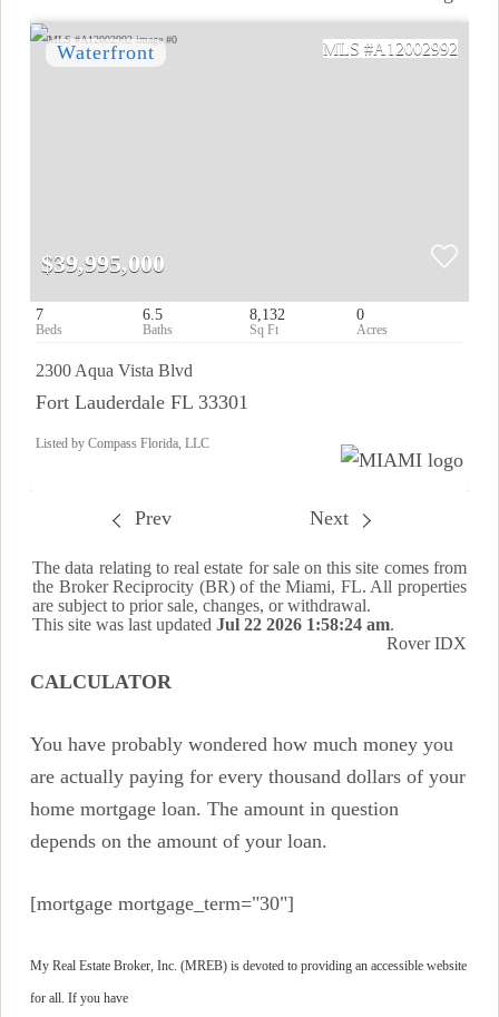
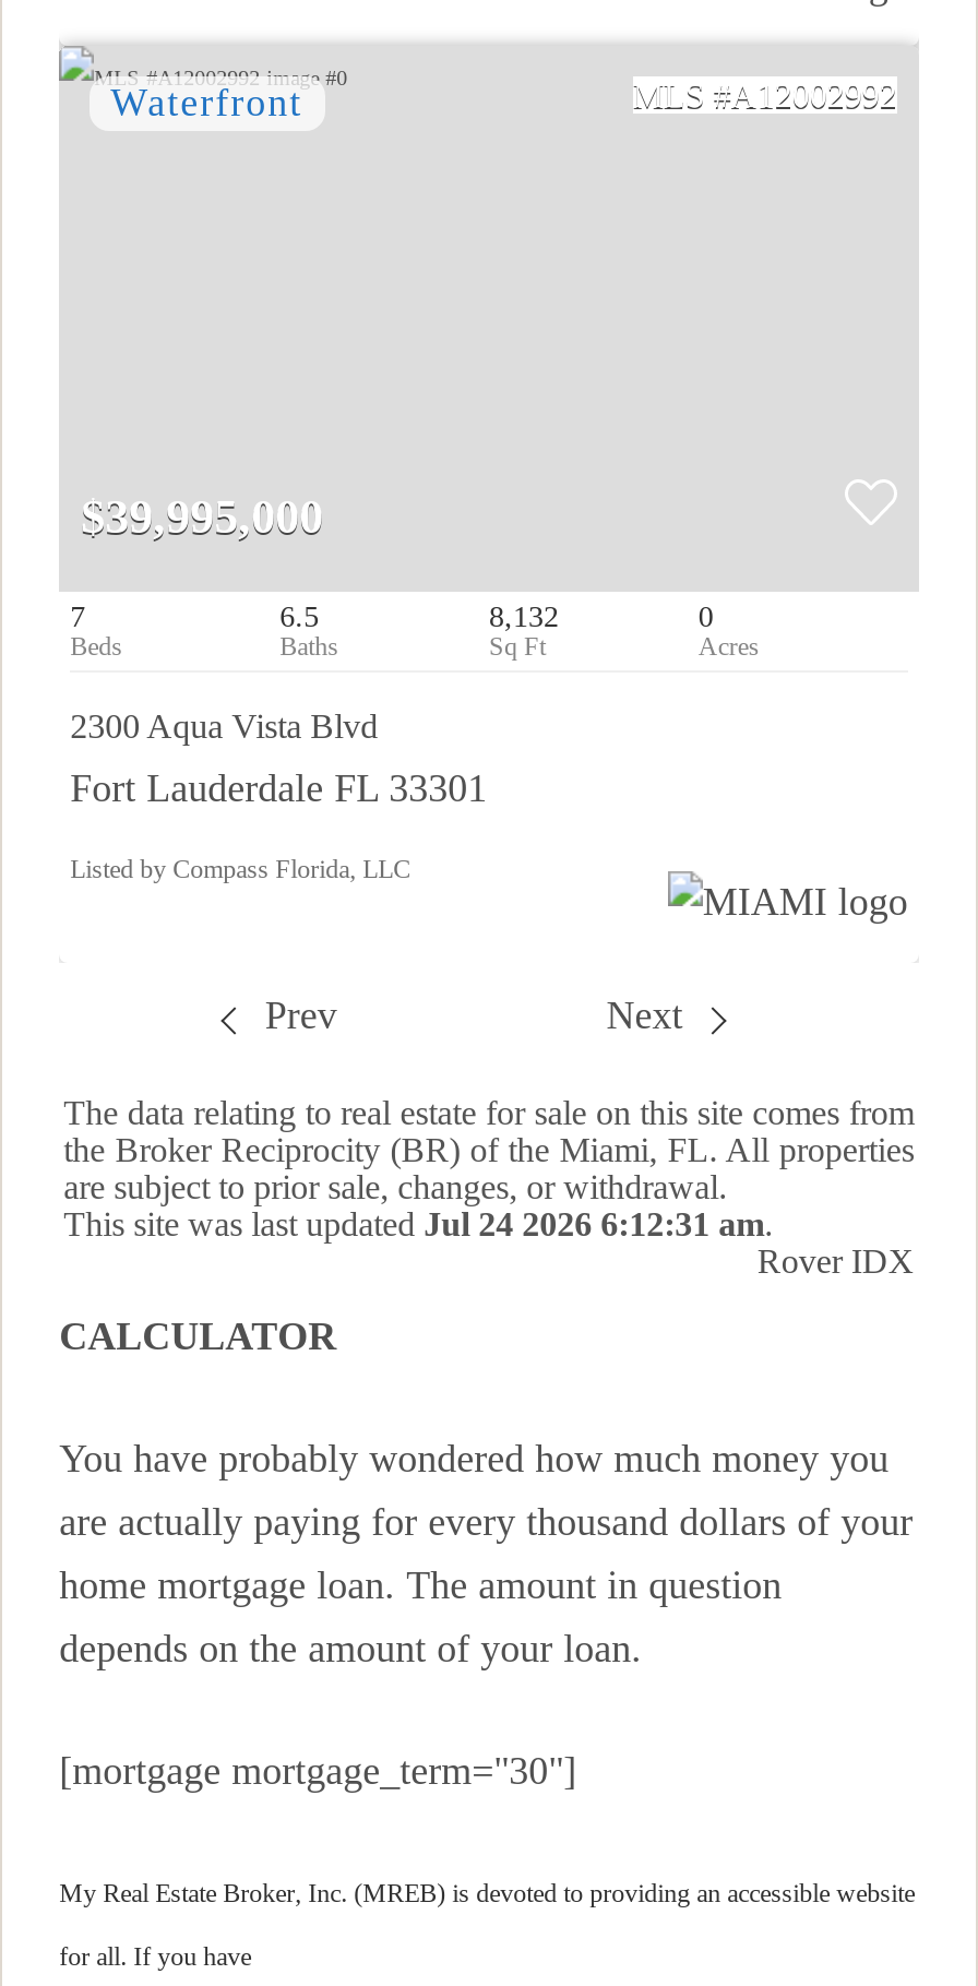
[33,615,395,635] This site was last updated Jul 22 2026 1:58:24 am. -> [64,1206,773,1245] This site was last updated Jul 24 2026 6:12:31 am.

